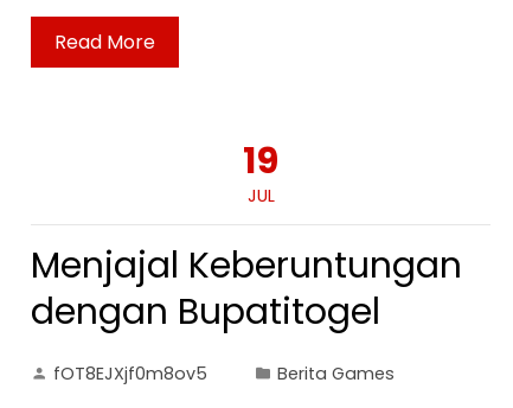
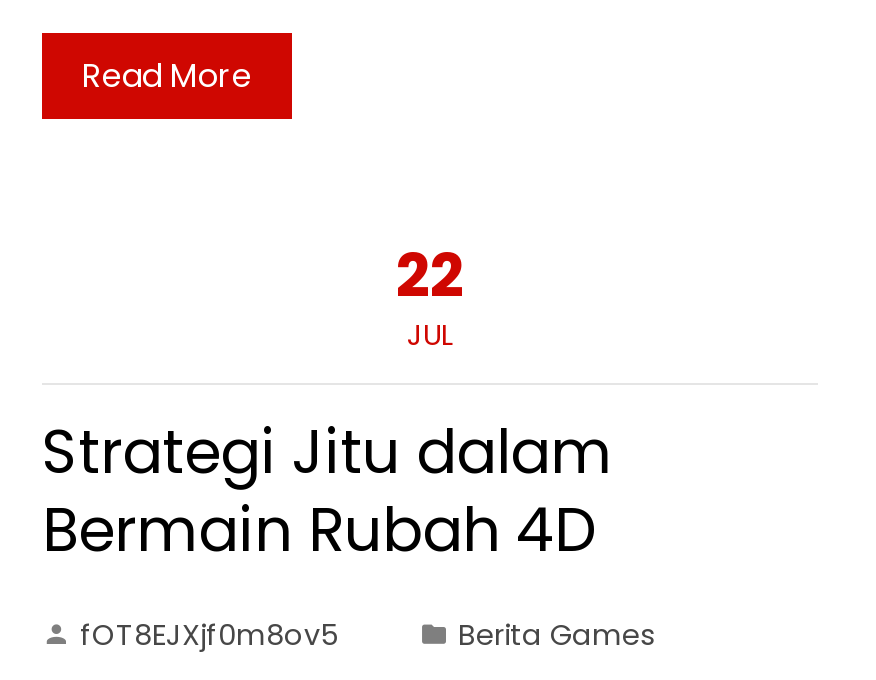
[243,136,278,186] 19 -> [396,235,464,319] 22
[31,241,462,337] Menjajal Keberuntungan | dengan Bupatitogel -> [42,411,612,573] Strategi Jitu dalam | Bermain Rubah 4D

